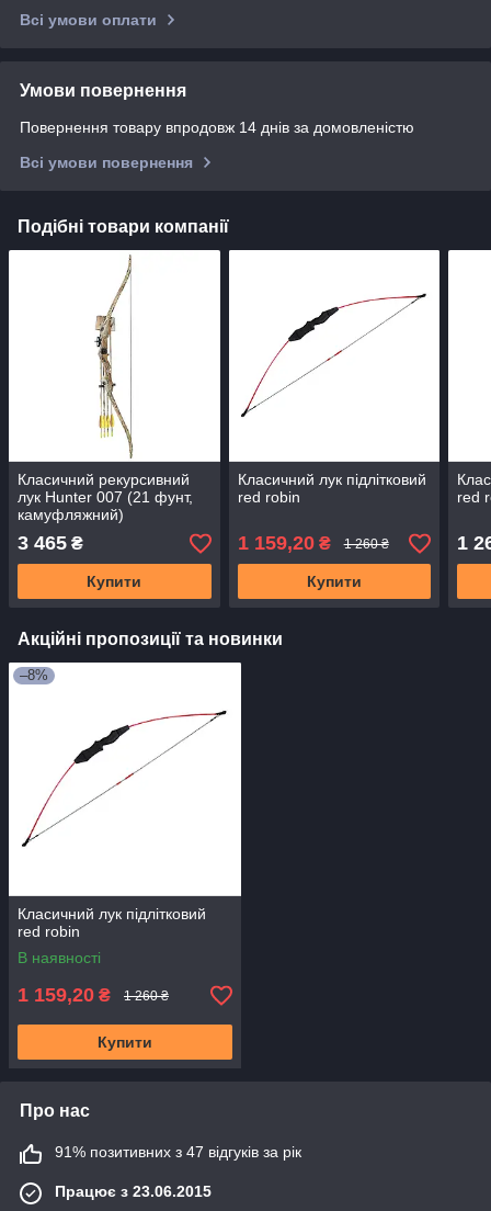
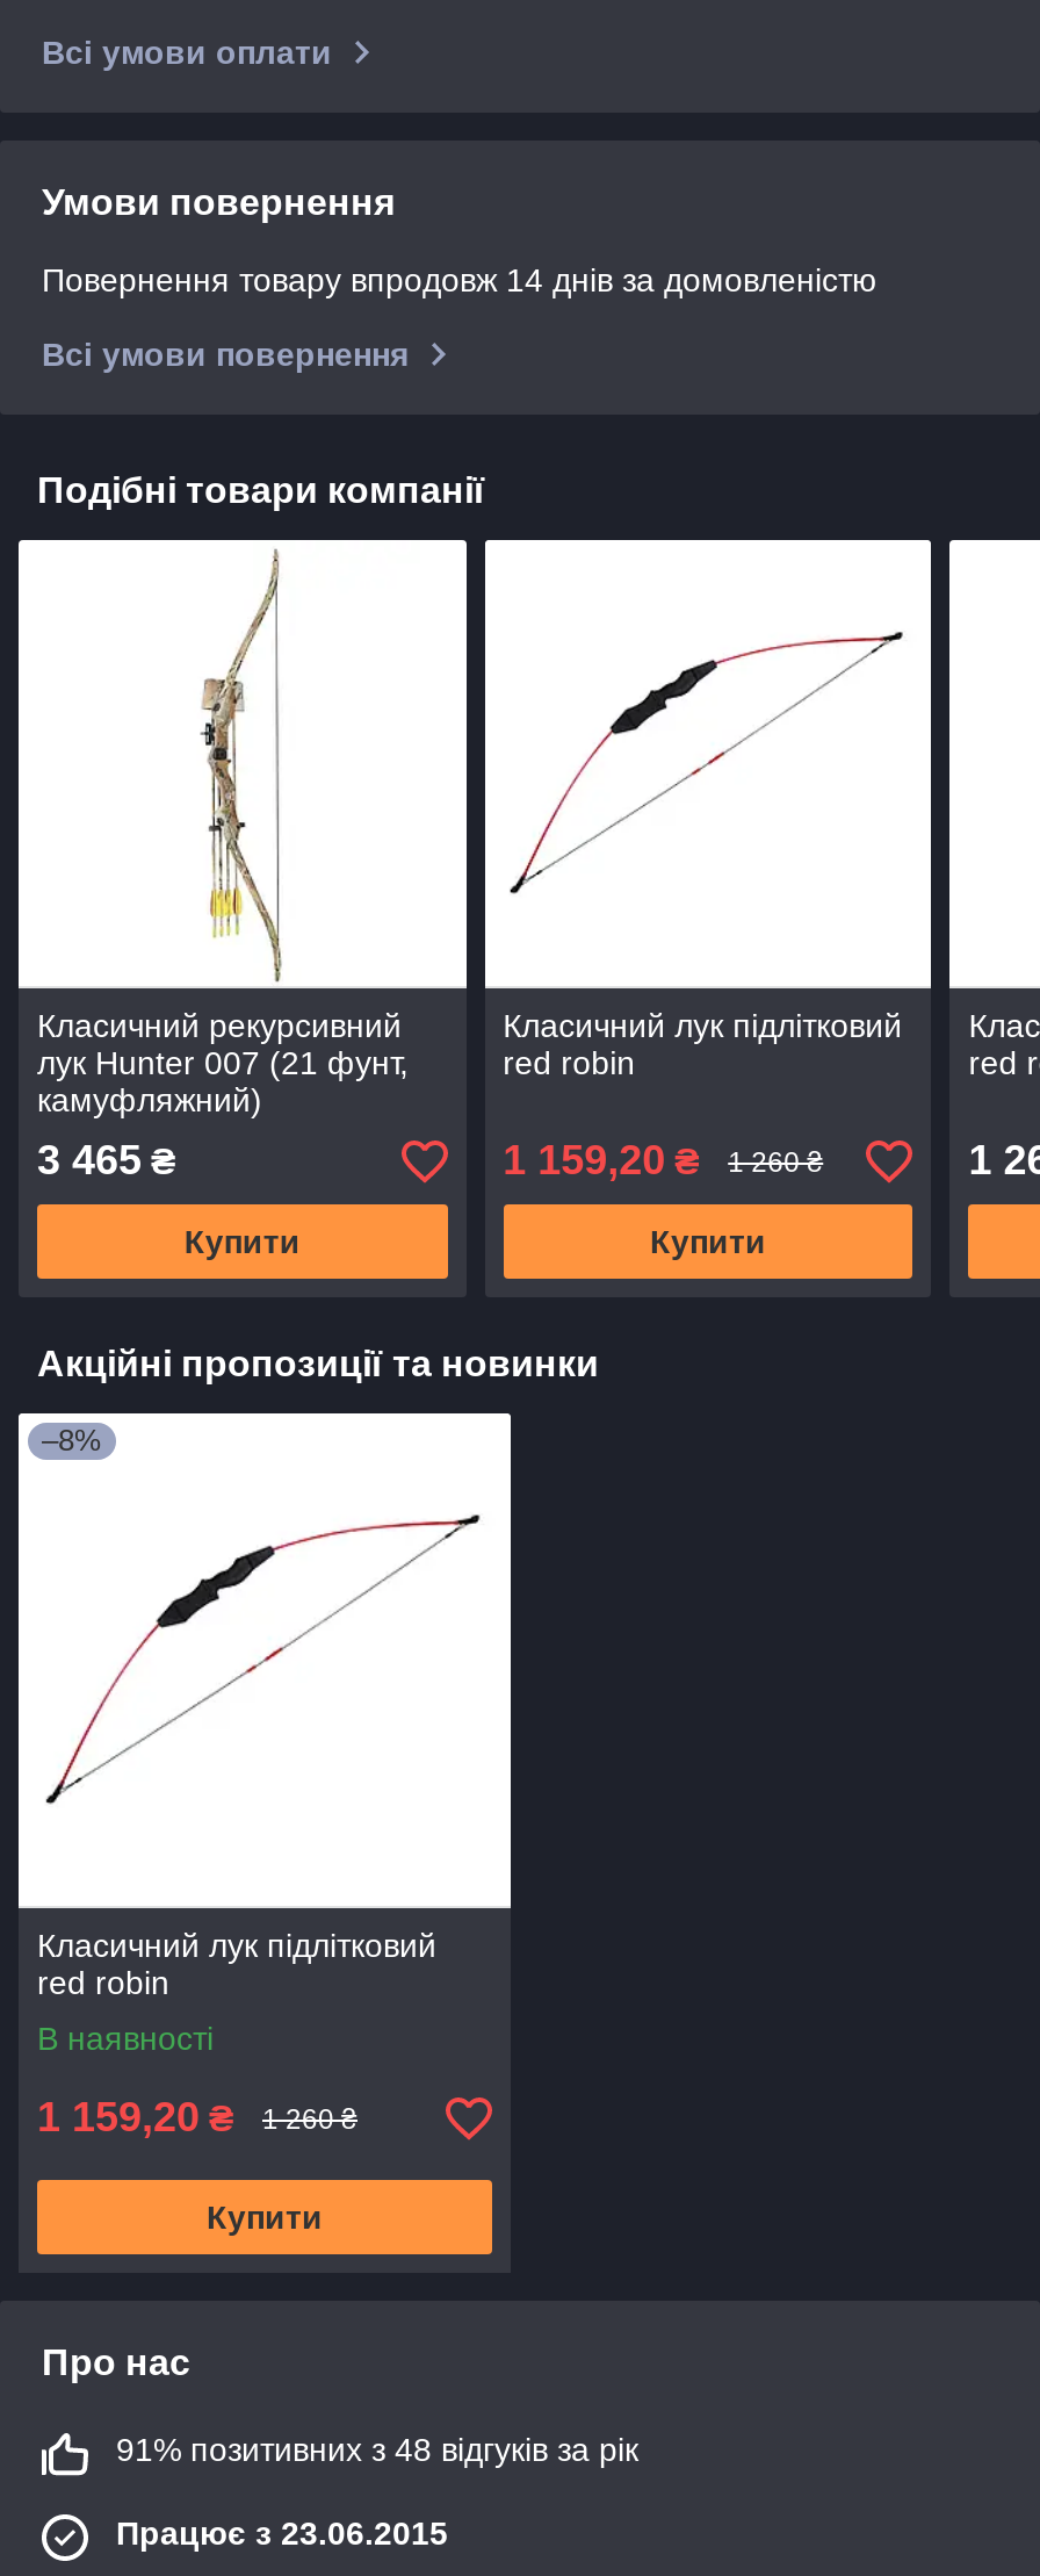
[55,1143,301,1161] 91% позитивних з 47 відгуків за рік -> [116,2432,638,2469] 91% позитивних з 48 відгуків за рік

